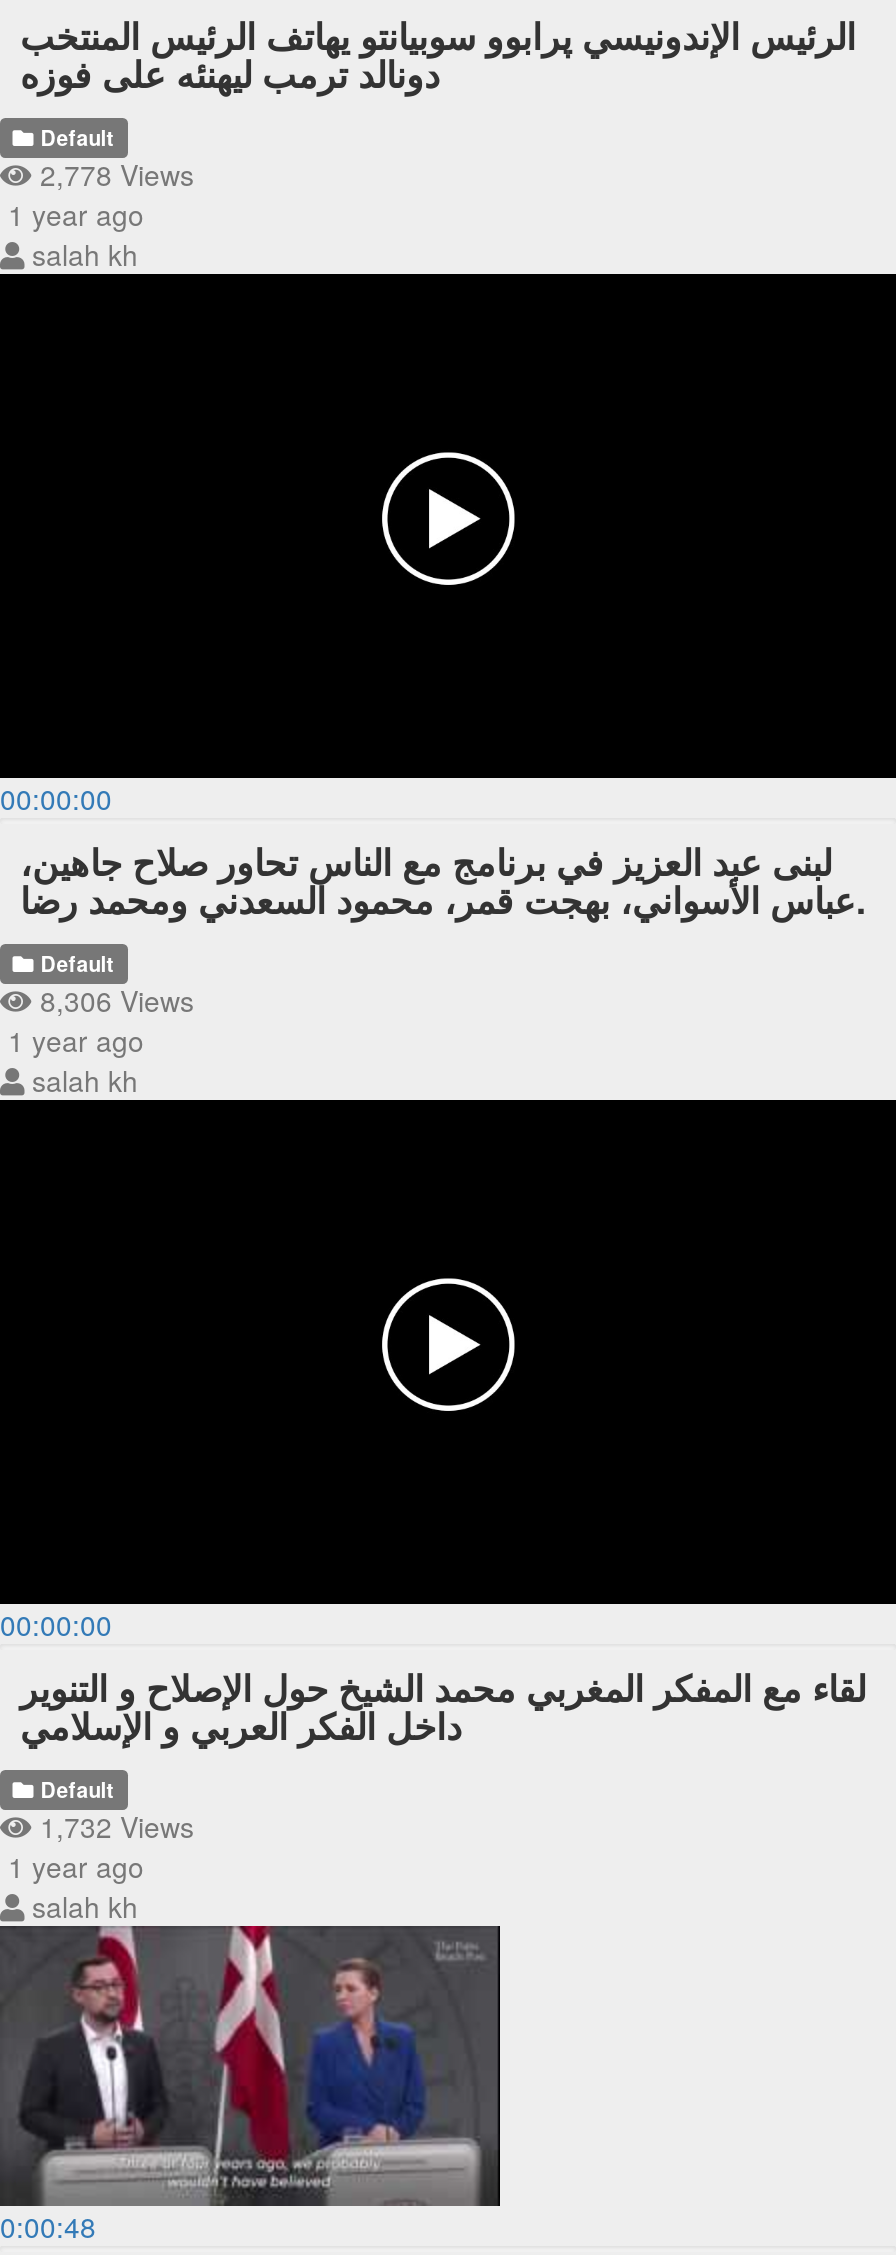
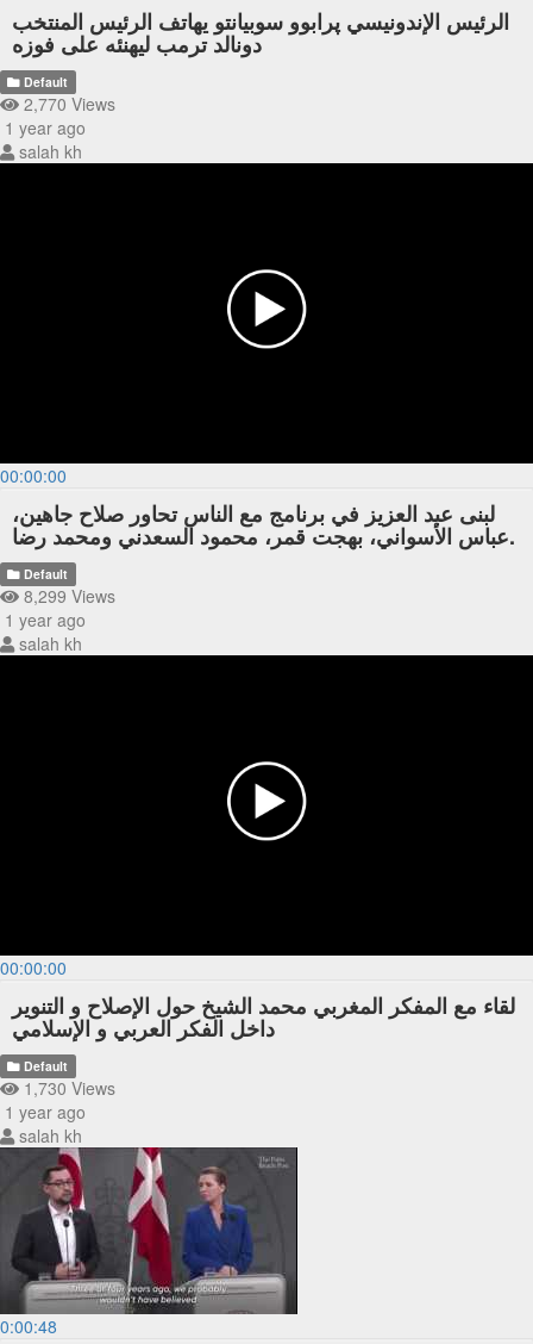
[40,154,194,194] 2,778 Views -> [24,92,115,116] 2,770 Views
[40,980,194,1020] 8,306 Views -> [24,584,115,608] 8,299 Views
[40,1806,194,1846] 1,732 Views -> [24,1076,115,1100] 1,730 Views

